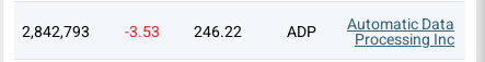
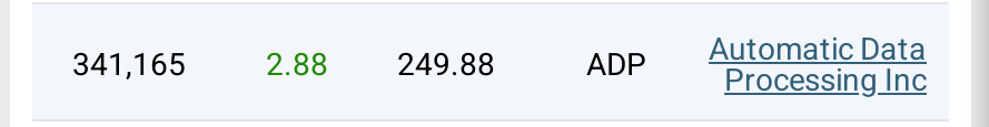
[22,21,90,44] 2,842,793 -> [72,42,186,89] 341,165
[125,21,160,44] -3.53 -> [266,42,328,89] 2.88
[194,21,242,44] 246.22 -> [397,42,495,89] 249.88

